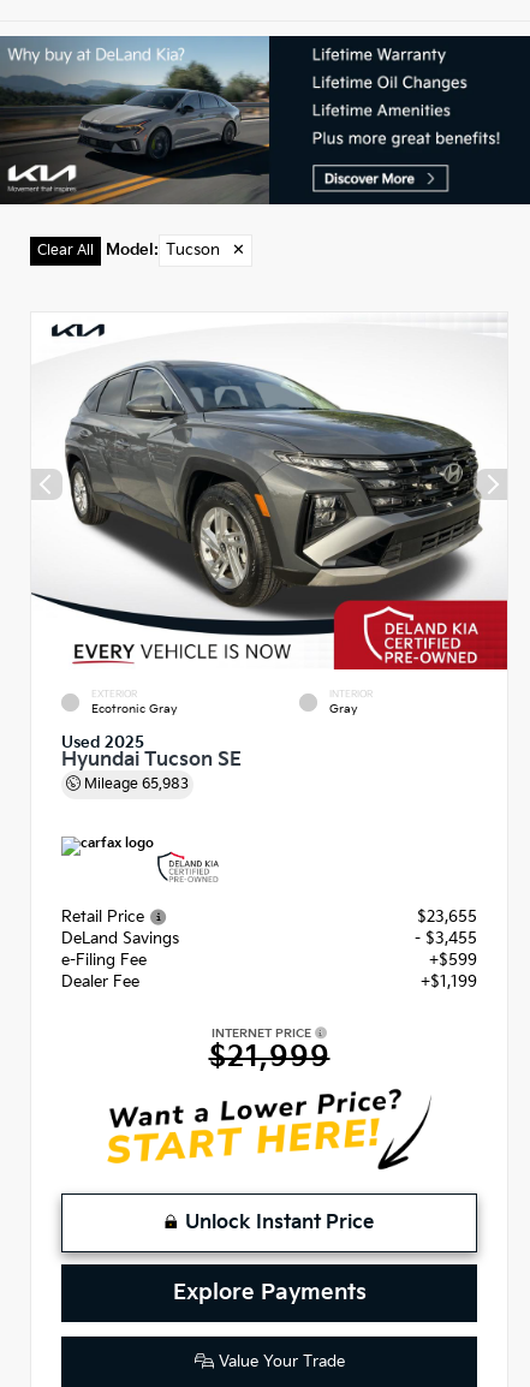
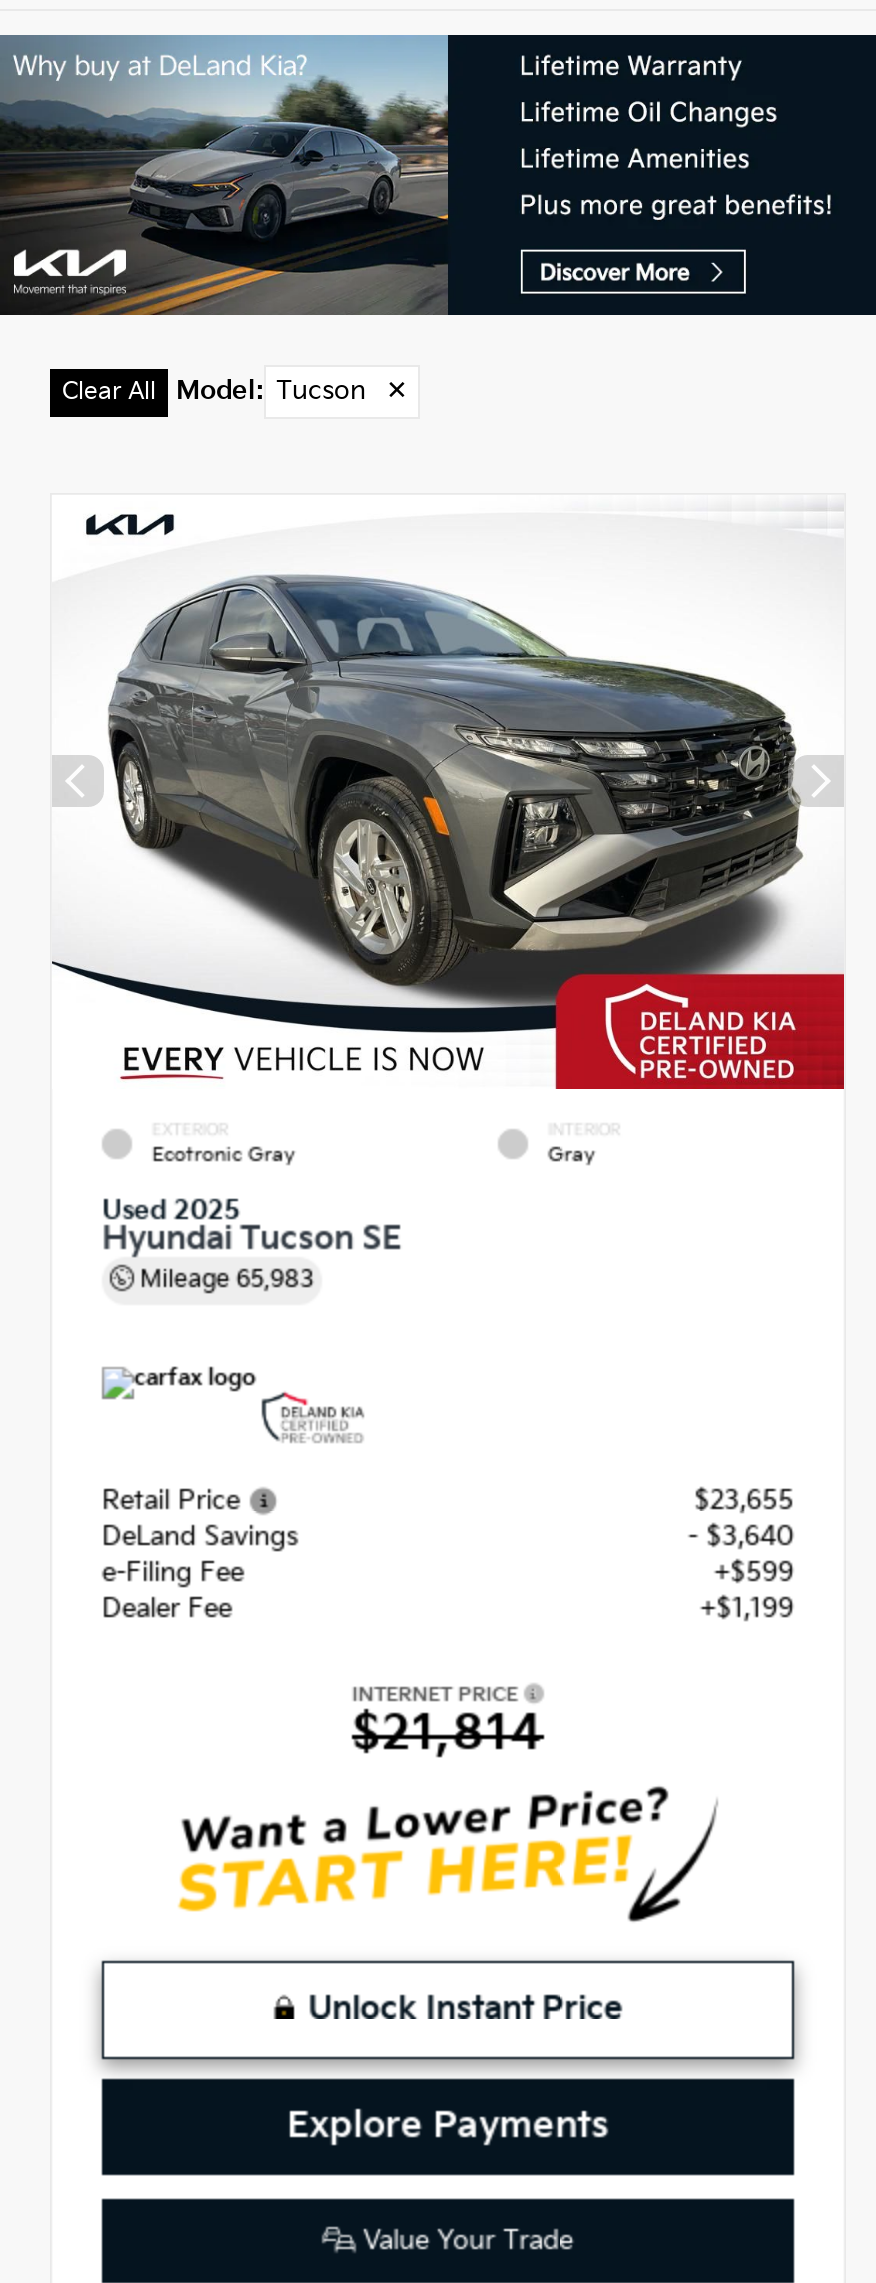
[415,929,477,948] - $3,455 -> [688,1521,794,1553] - $3,640
[209,1039,330,1074] $21,999 -> [352,1703,544,1761] $21,814

